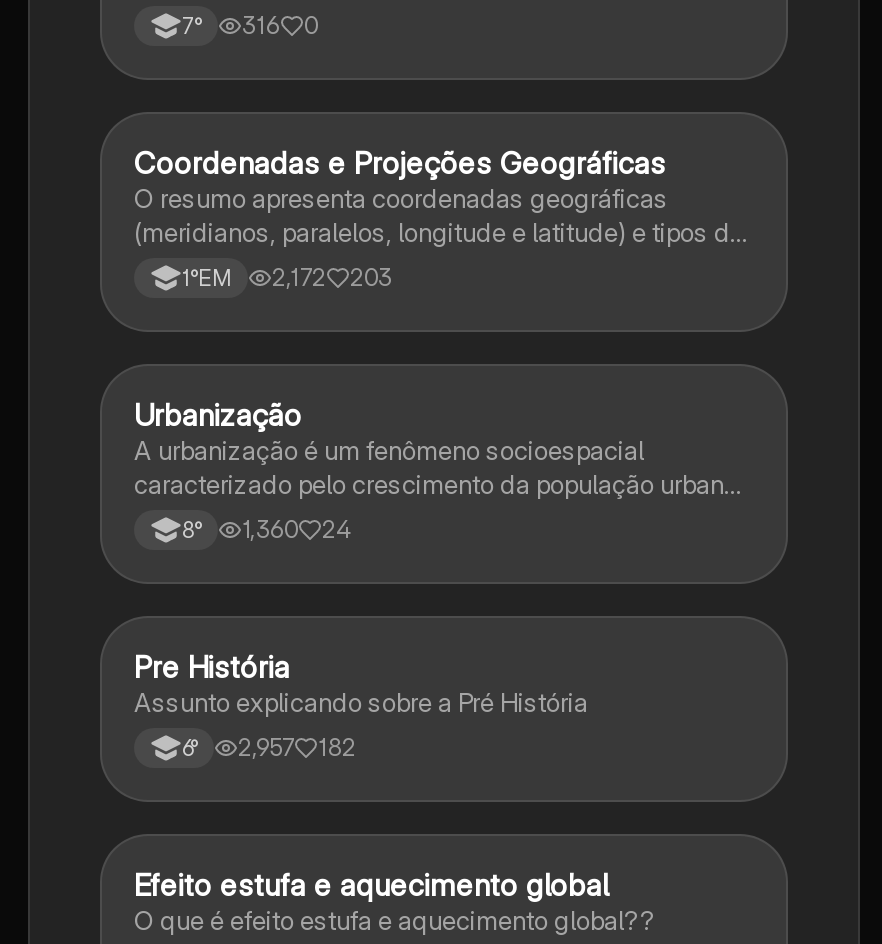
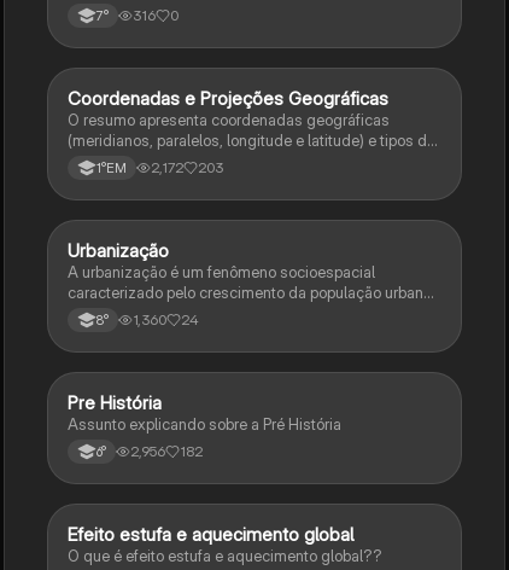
[182,732,356,762] 6° 2,957 182 -> [96,442,203,460] 6° 2,956 182

